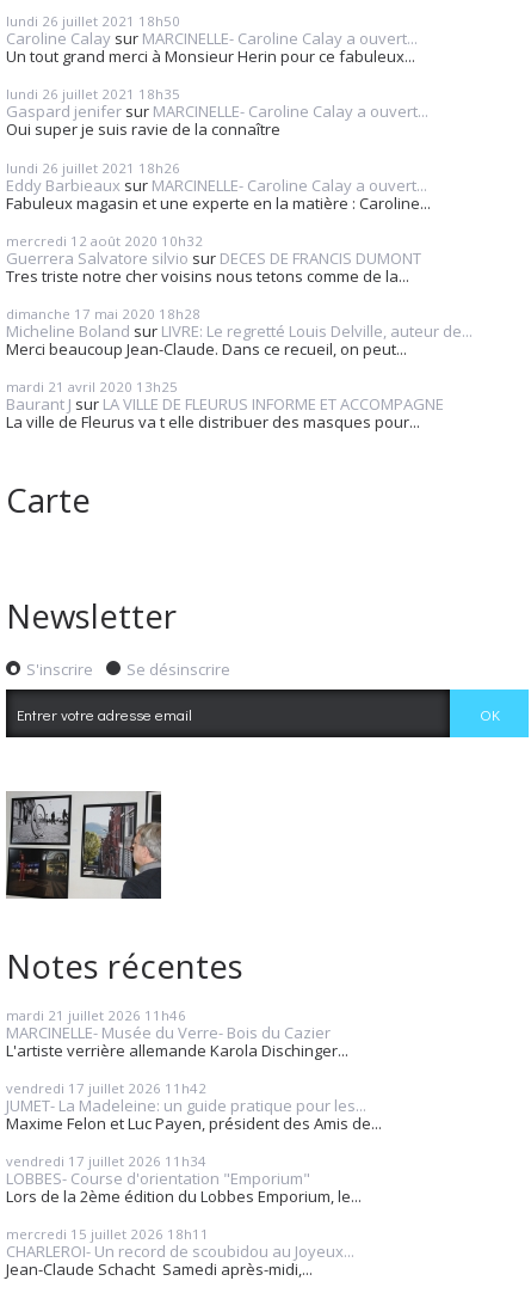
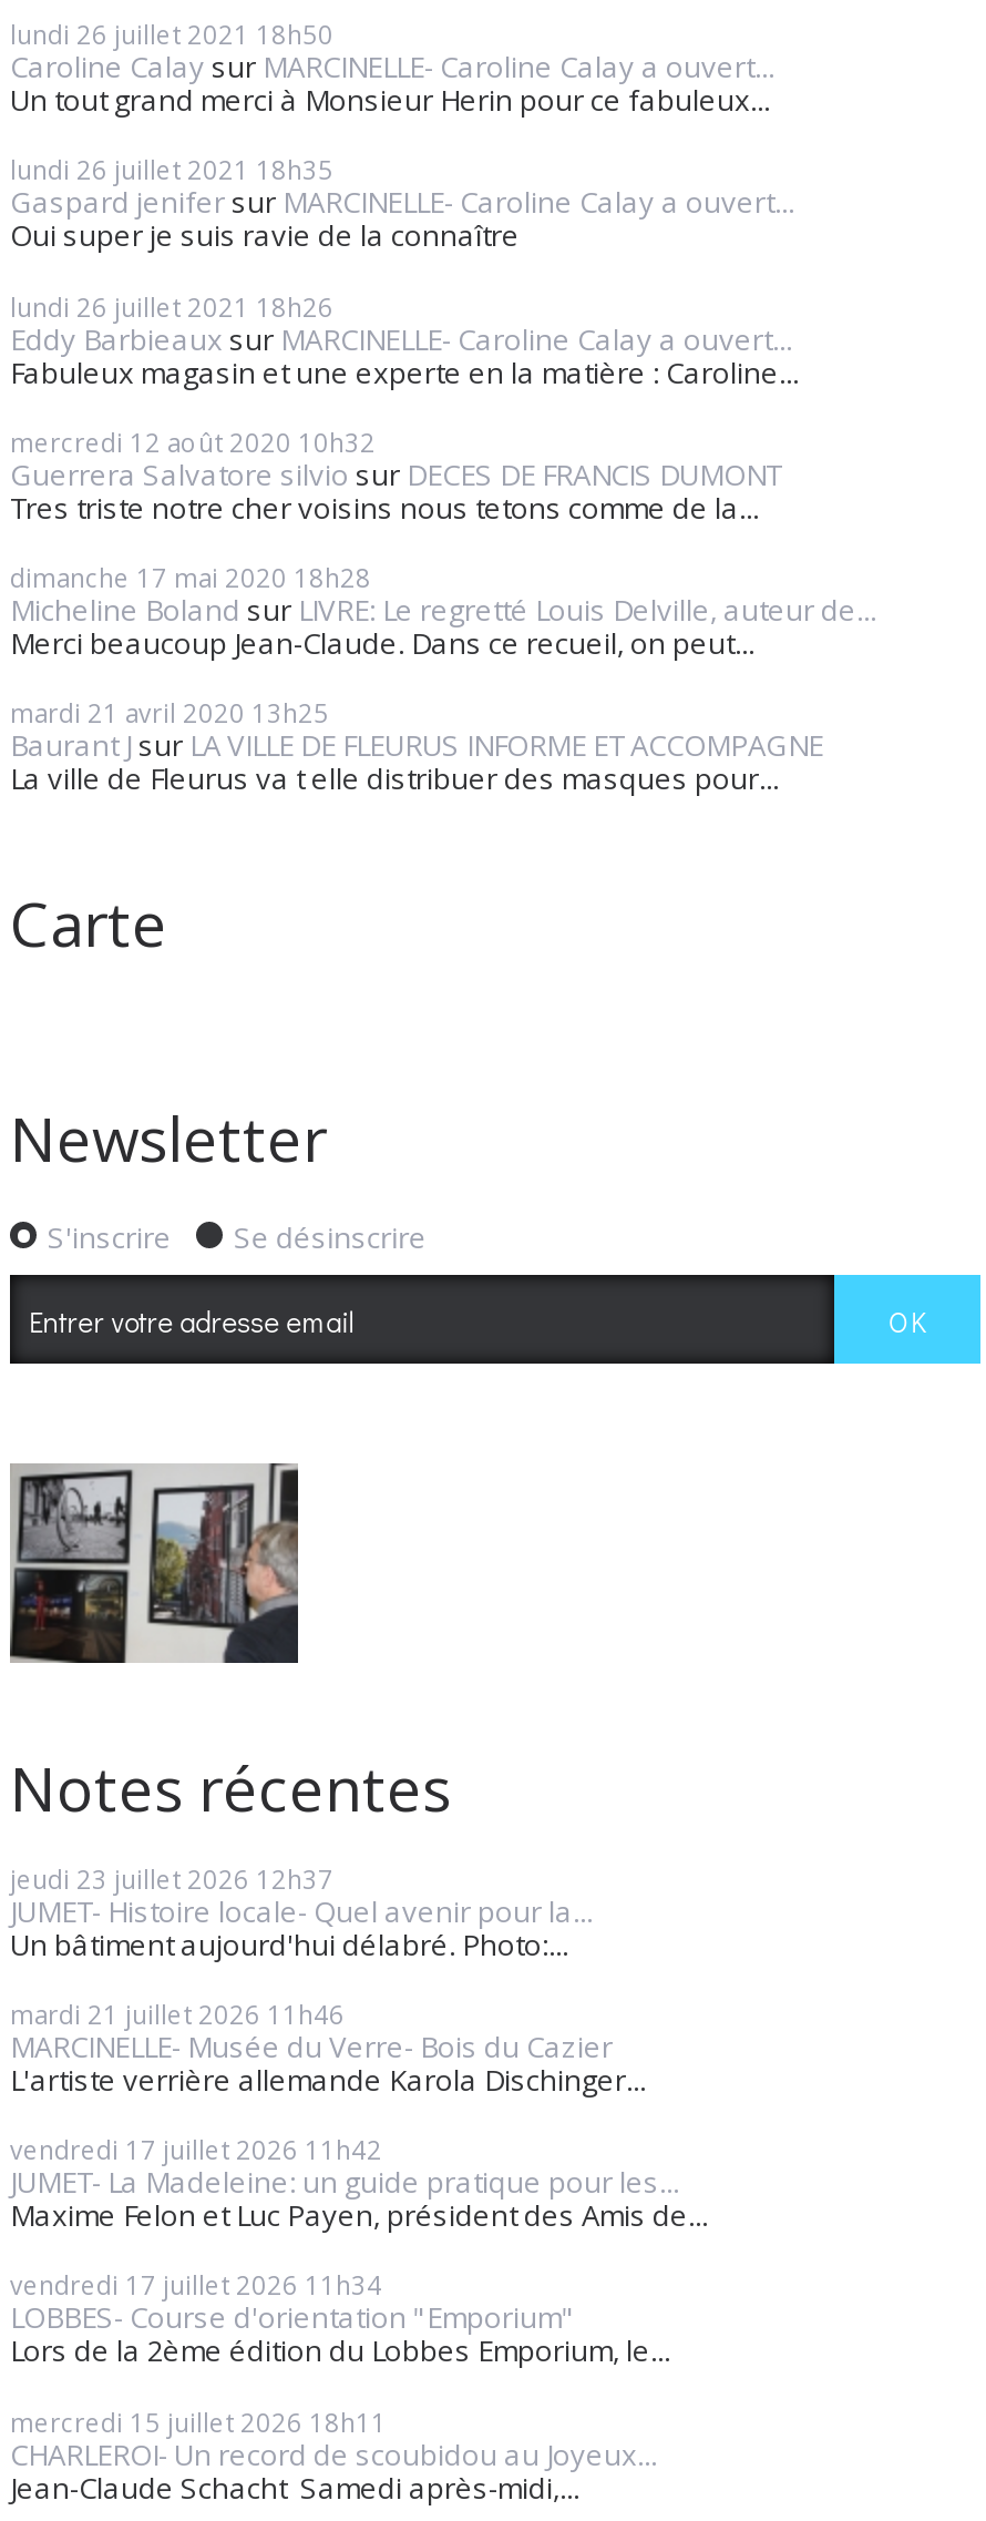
none -> [10,1862,593,1964] jeudi 23 juillet 2026 12h37 | JUMET- Histoire locale- Quel avenir pour la... | Un bâtiment aujourd'hui délabré. Photo:...

